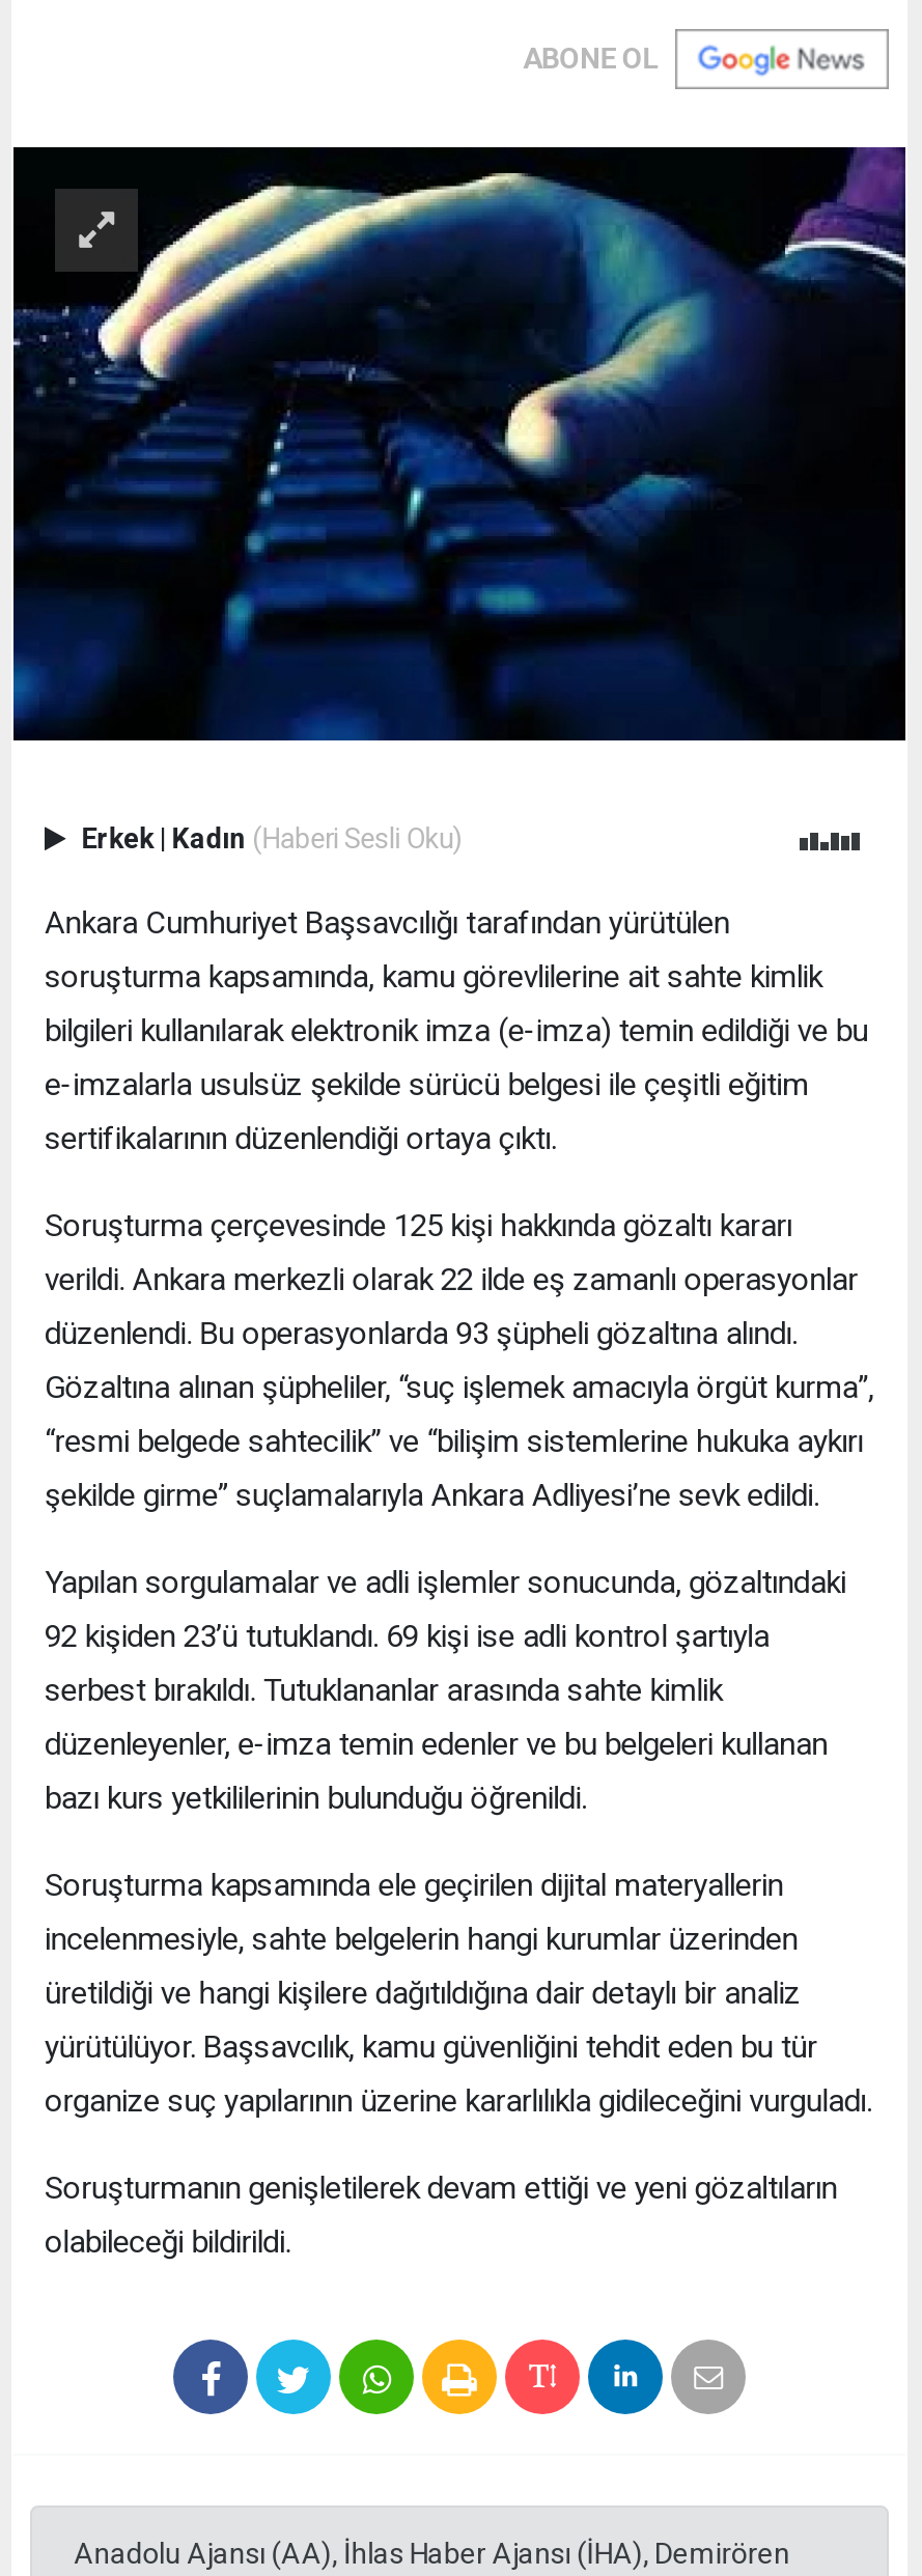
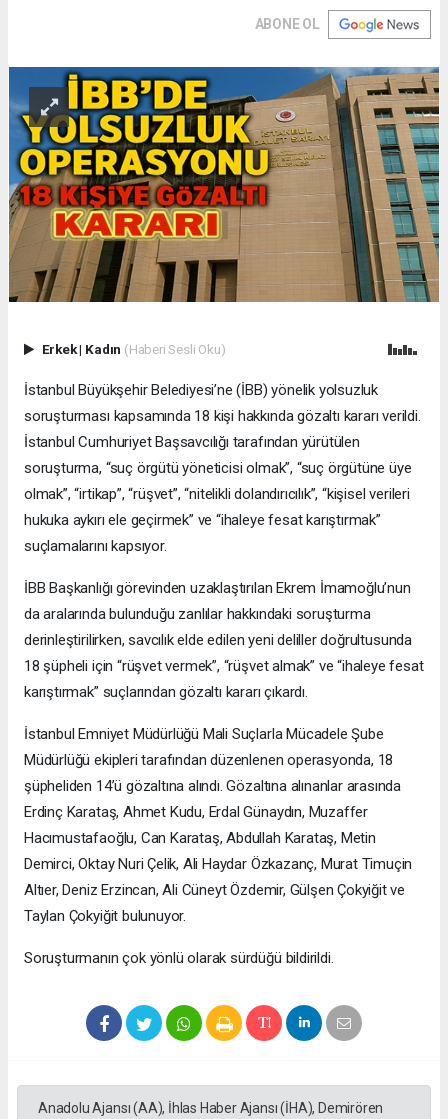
[11,145,907,743] [image] -> [8,66,440,303] [image]
[45,904,874,2260] Ankara Cumhuriyet Başsavcılığı tarafından yürütülen | soruşturma kapsamında, kamu görevlilerine ait sahte kimlik | bilgileri kullanılarak elektronik imza (e-imza) temin edildiği ve bu | e-imzalarla usulsüz şekilde sürücü belgesi ile çeşitli eğitim | sertifikalarının düzenlendiği ortaya çıktı. | Soruşturma çerçevesinde 125 kişi hakkında gözaltı kararı | verildi. Ankara merkezli olarak 22 ilde eş zamanlı operasyonlar | düzenlendi. Bu operasyonlarda 93 şüpheli gözaltına alındı. | Gözaltına alınan şüpheliler, “suç işlemek amacıyla örgüt kurma”, | “resmi belgede sahtecilik” ve “bilişim sistemlerine hukuka aykırı | şekilde girme” suçlamalarıyla Ankara Adliyesi’ne sevk edildi. | Yapılan sorgulamalar ve adli işlemler sonucunda, gözaltındaki | 92 kişiden 23’ü tutuklandı. 69 kişi ise adli kontrol şartıyla | serbest bırakıldı. Tutuklananlar arasında sahte kimlik | düzenleyenler, e-imza temin edenler ve bu belgeleri kullanan | bazı kurs yetkililerinin bulunduğu öğrenildi. | Soruşturma kapsamında ele geçirilen dijital materyallerin | incelenmesiyle, sahte belgelerin hangi kurumlar üzerinden | üretildiği ve hangi kişilere dağıtıldığına dair detaylı bir analiz | yürütülüyor. Başsavcılık, kamu güvenliğini tehdit eden bu tür | organize suç yapılarının üzerine kararlılıkla gidileceğini vurguladı. | Soruşturmanın genişletilerek devam ettiği ve yeni gözaltıların | olabileceği bildirildi. -> [24,381,423,967] İstanbul Büyükşehir Belediyesi’ne (İBB) yönelik yolsuzluk | soruşturması kapsamında 18 kişi hakkında gözaltı kararı verildi. | İstanbul Cumhuriyet Başsavcılığı tarafından yürütülen | soruşturma, “suç örgütü yöneticisi olmak”, “suç örgütüne üye | olmak”, “irtikap”, “rüşvet”, “nitelikli dolandırıcılık”, “kişisel verileri | hukuka aykırı ele geçirmek” ve “ihaleye fesat karıştırmak” | suçlamalarını kapsıyor. | İBB Başkanlığı görevinden uzaklaştırılan Ekrem İmamoğlu’nun | da aralarında bulunduğu zanlılar hakkındaki soruşturma | derinleştirilirken, savcılık elde edilen yeni deliller doğrultusunda | 18 şüpheli için “rüşvet vermek”, “rüşvet almak” ve “ihaleye fesat | karıştırmak” suçlarından gözaltı kararı çıkardı. | İstanbul Emniyet Müdürlüğü Mali Suçlarla Mücadele Şube | Müdürlüğü ekipleri tarafından düzenlenen operasyonda, 18 | şüpheliden 14’ü gözaltına alındı. Gözaltına alınanlar arasında | Erdinç Karataş, Ahmet Kudu, Erdal Günaydın, Muzaffer | Hacımustafaoğlu, Can Karataş, Abdullah Karataş, Metin | Demirci, Oktay Nuri Çelik, Ali Haydar Özkazanç, Murat Timuçin | Altıer, Deniz Erzincan, Ali Cüneyt Özdemir, Gülşen Çokyiğit ve | Taylan Çokyiğit bulunuyor. | Soruşturmanın çok yönlü olarak sürdüğü bildirildi.

